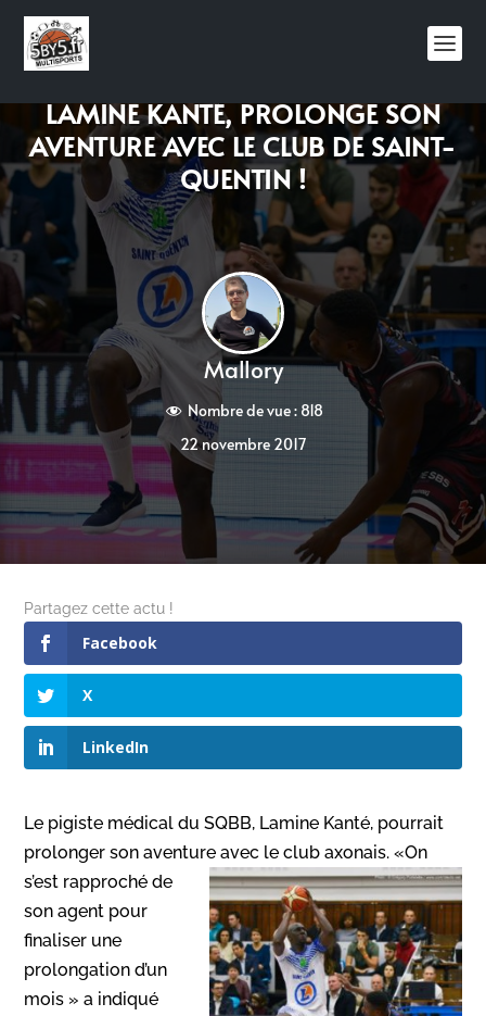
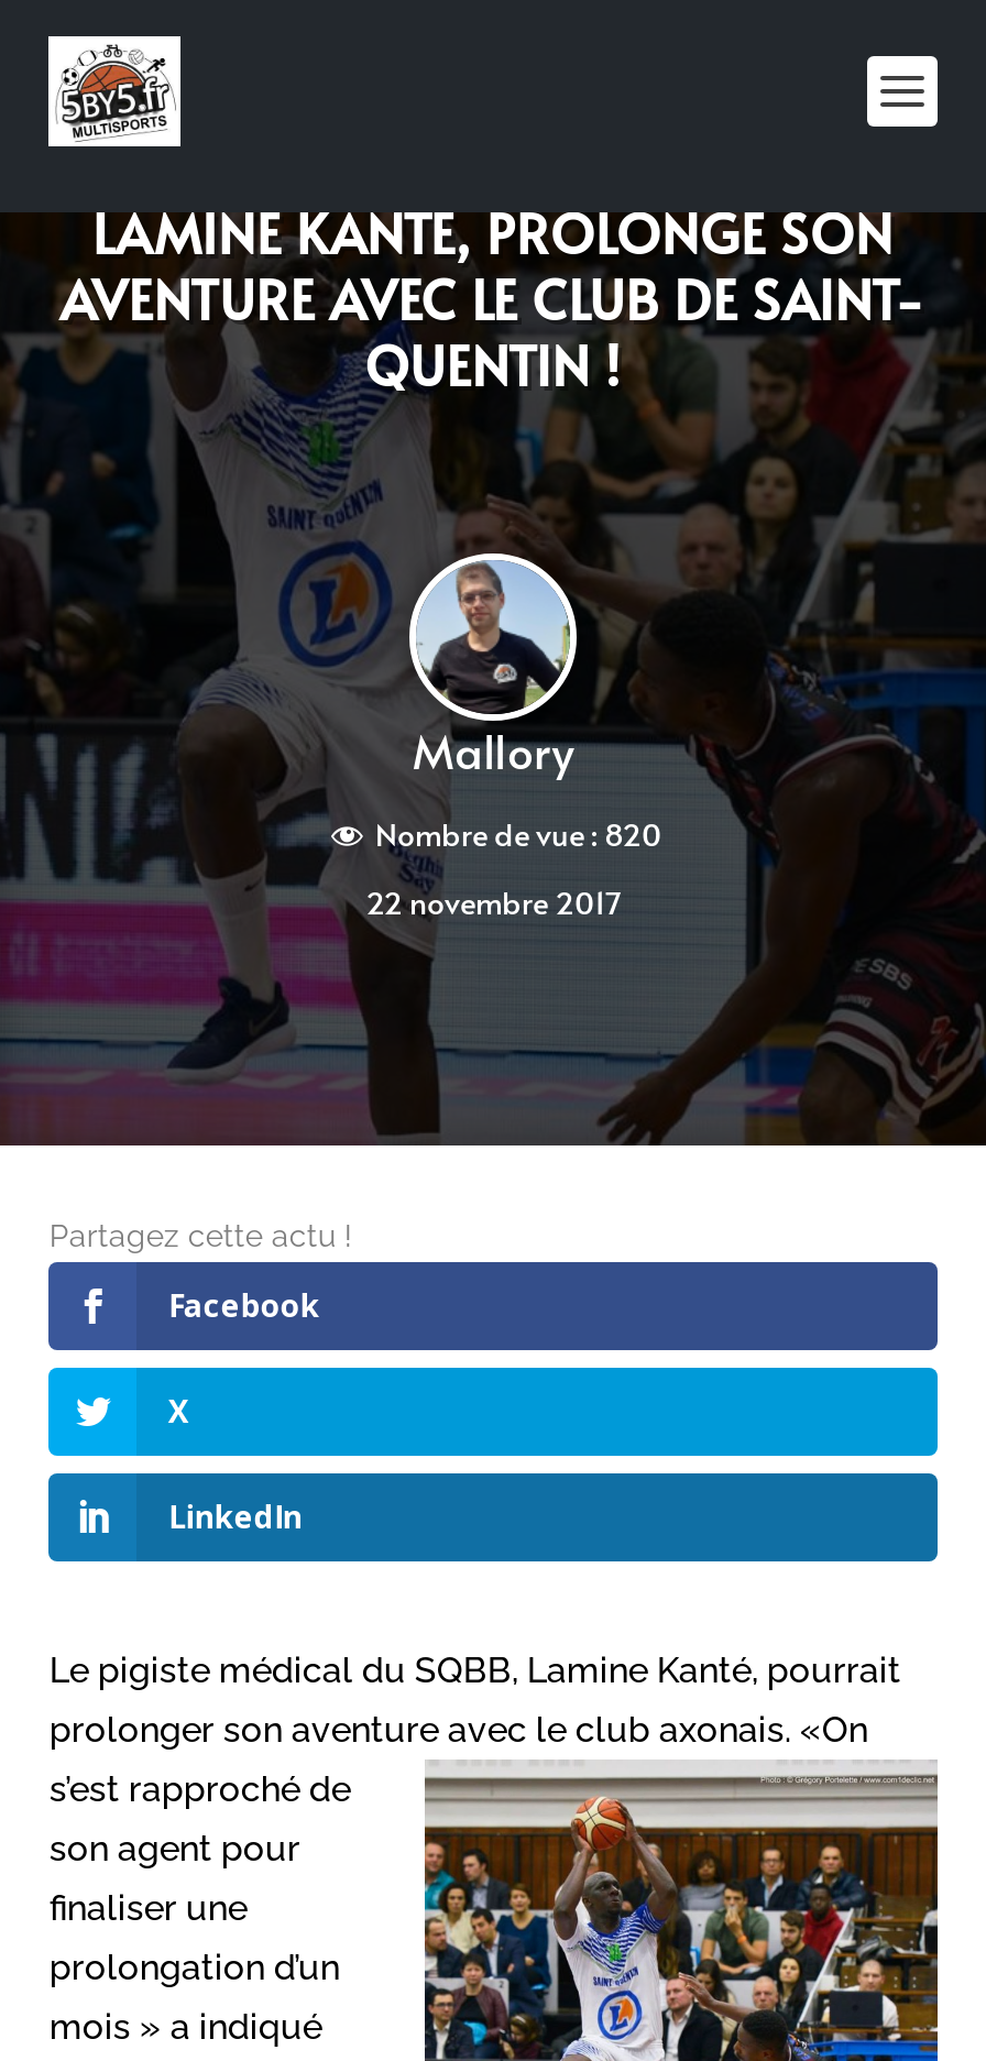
[188,400,323,421] Nombre de vue : 818 -> [375,813,661,855] Nombre de vue : 820

